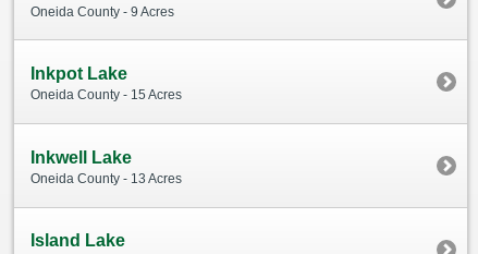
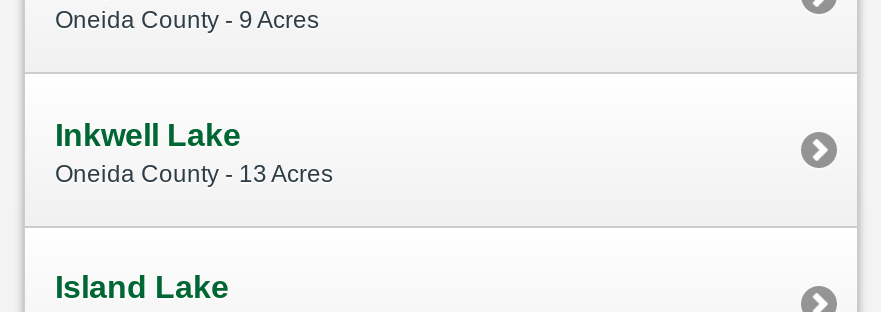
[30,64,182,103] Inkpot Lake | Oneida County - 15 Acres -> none

